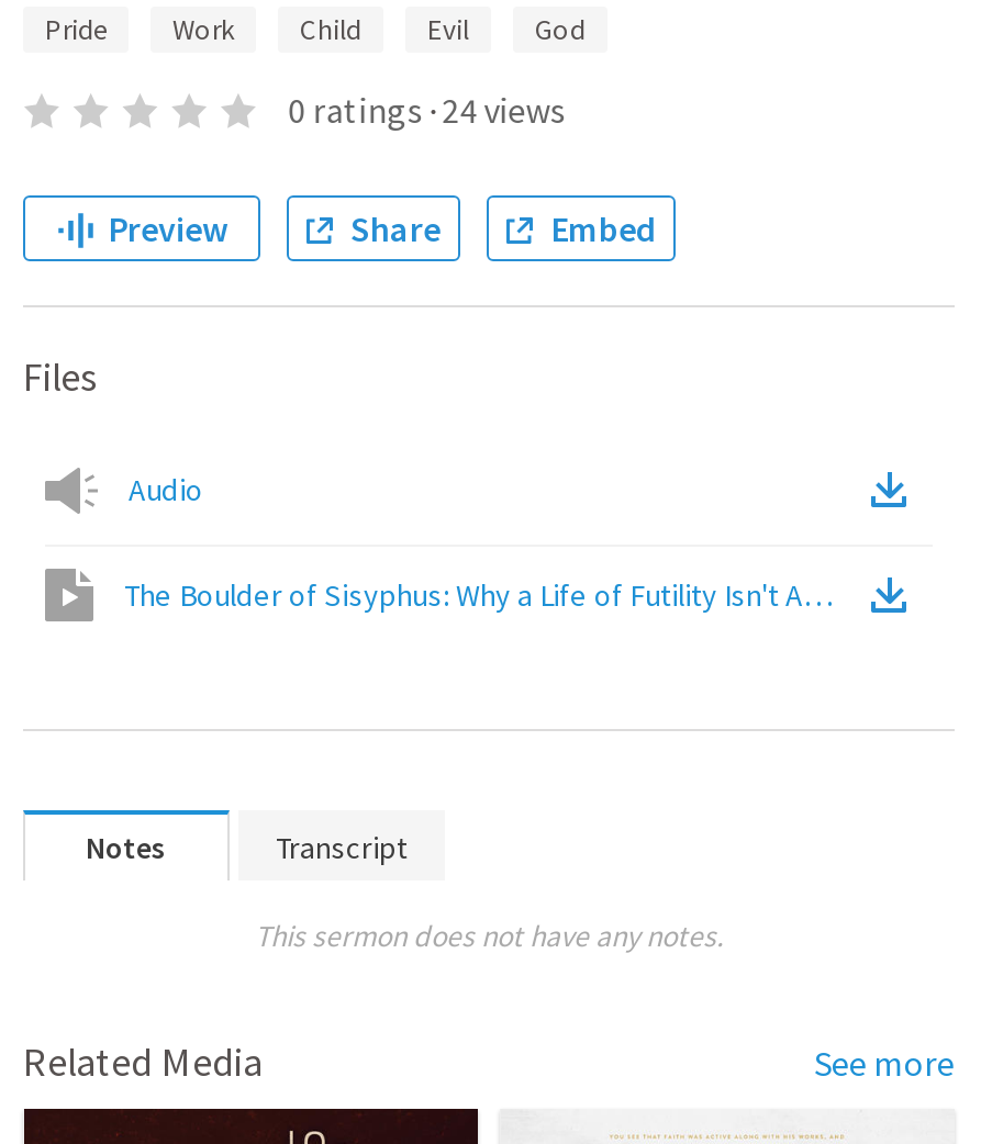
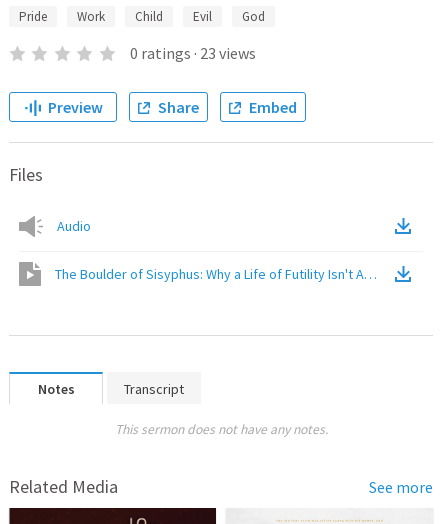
[288,88,565,132] 0 ratings · 24 views -> [130,43,256,63] 0 ratings · 23 views

